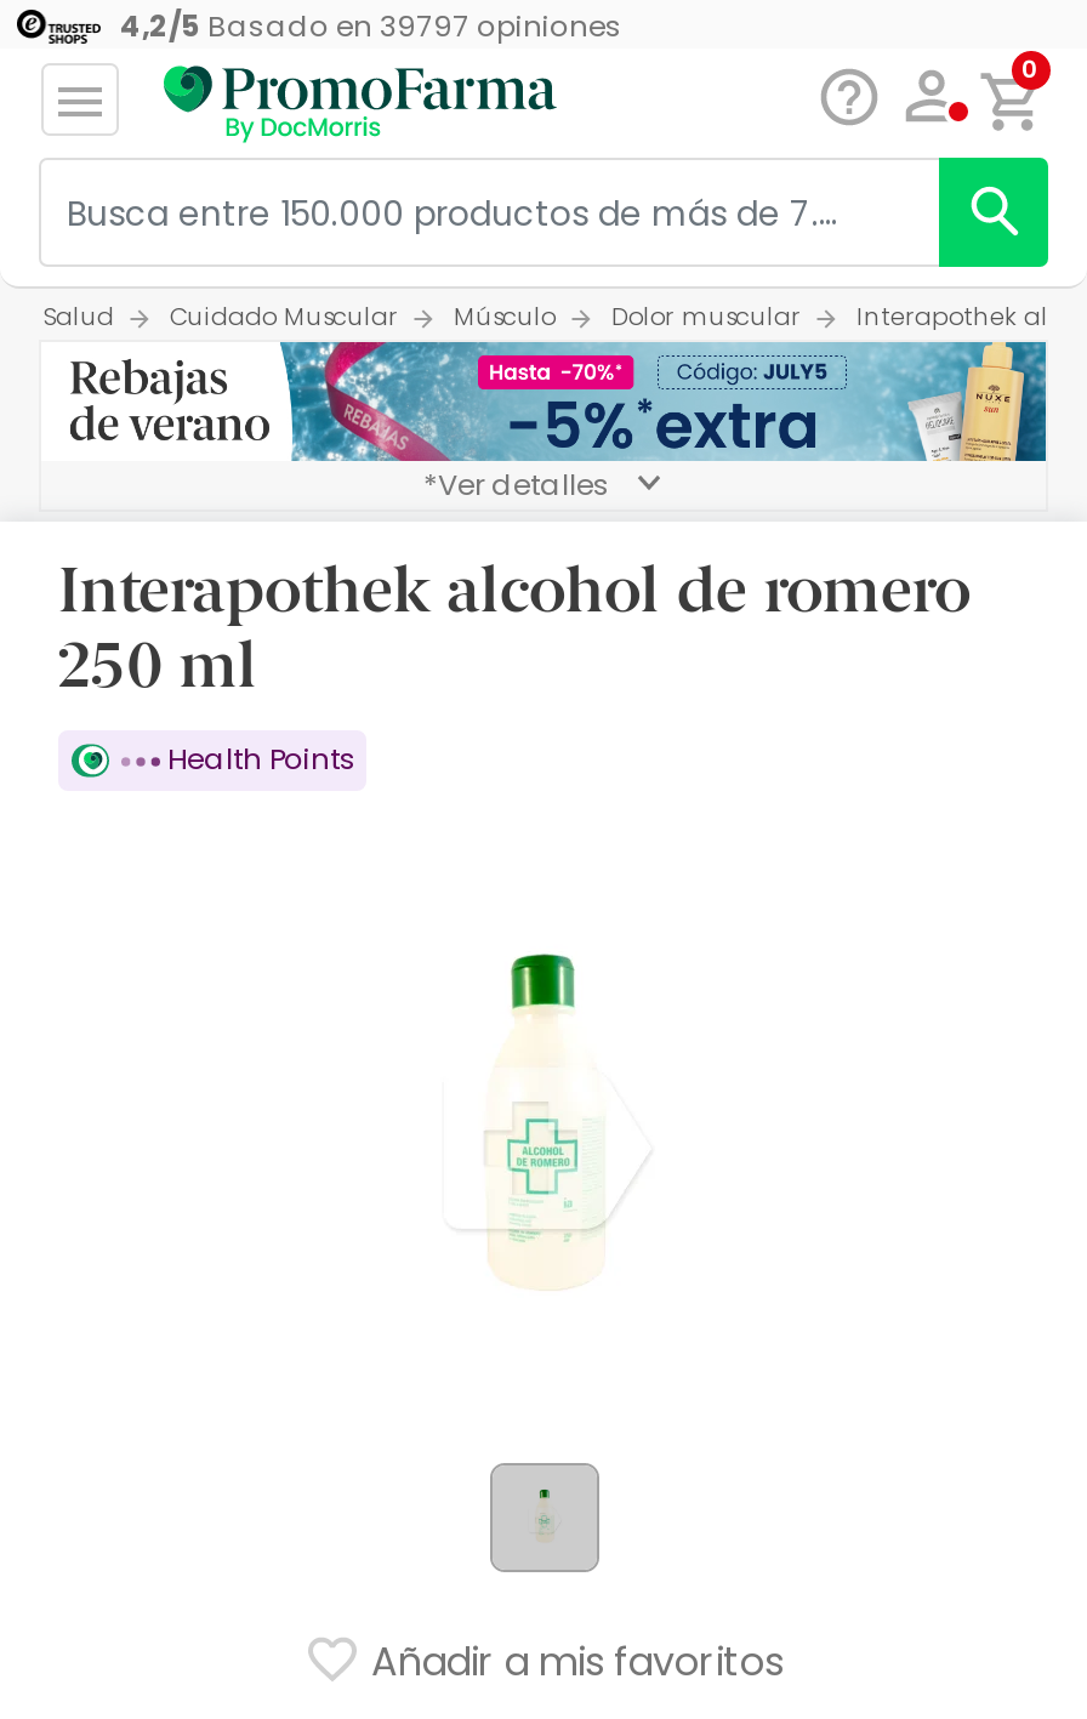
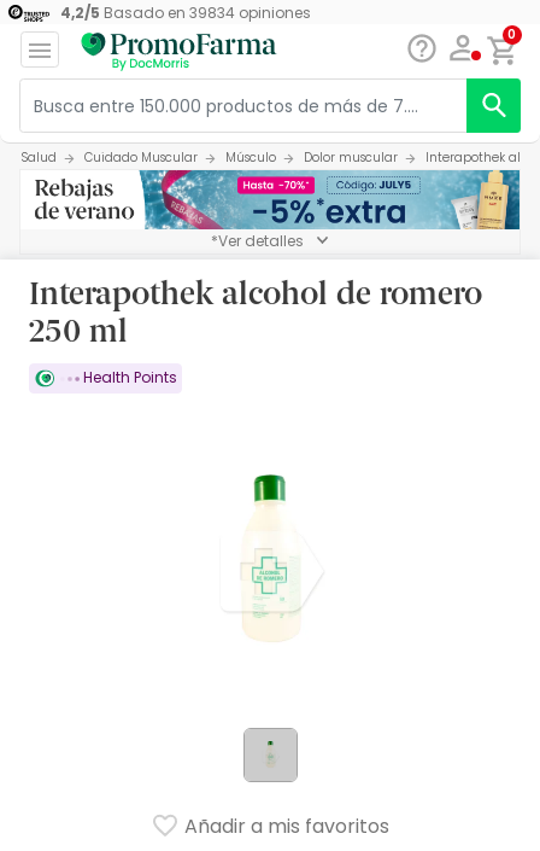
[120,5,622,47] 4,2/5 Basado en 39797 opiniones -> [60,3,311,23] 4,2/5 Basado en 39834 opiniones

